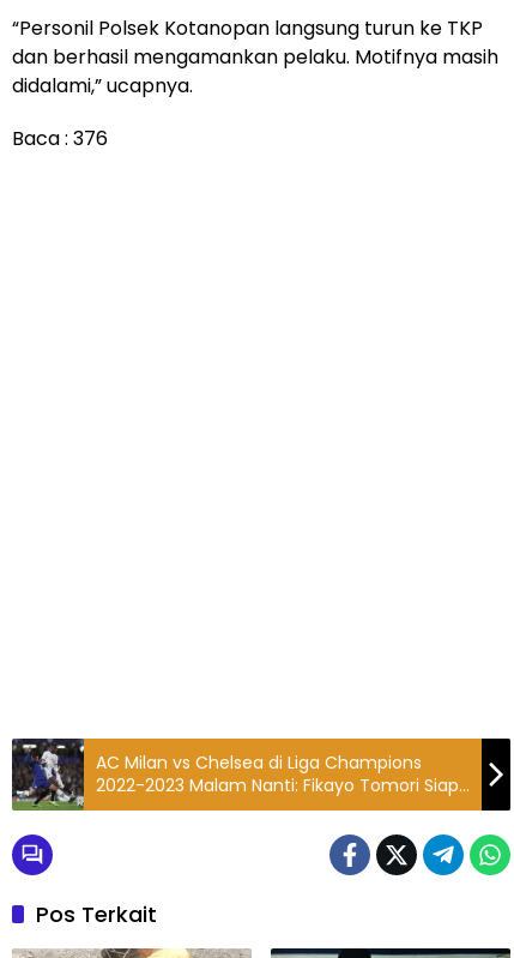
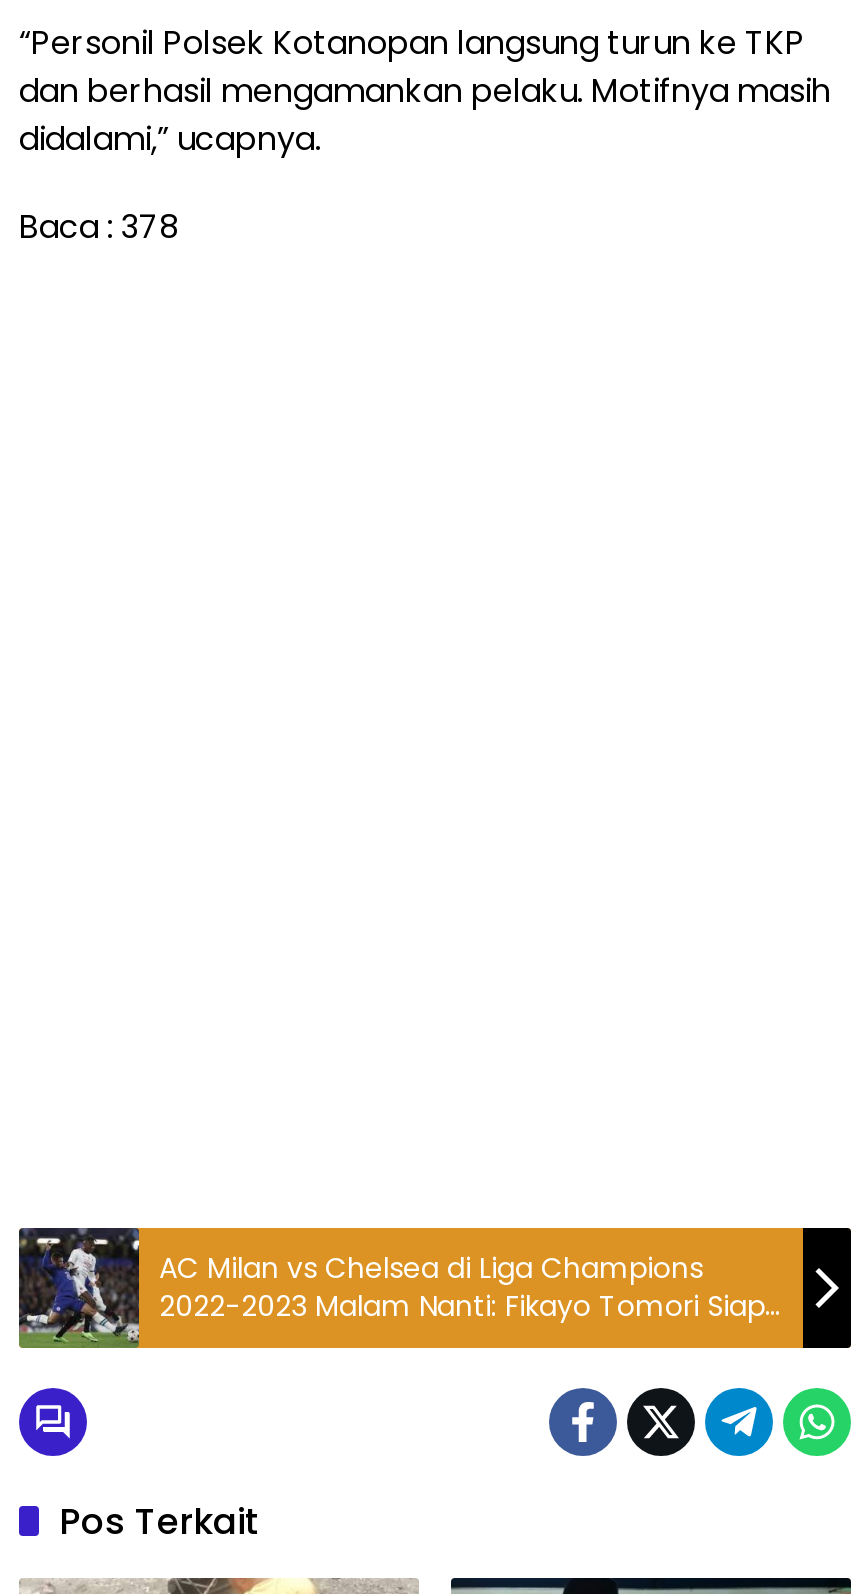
[12,124,108,152] Baca : 376 -> [19,203,179,249] Baca : 378

